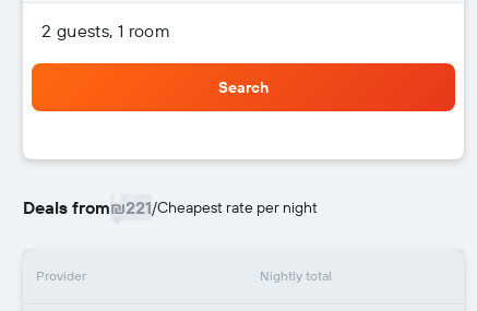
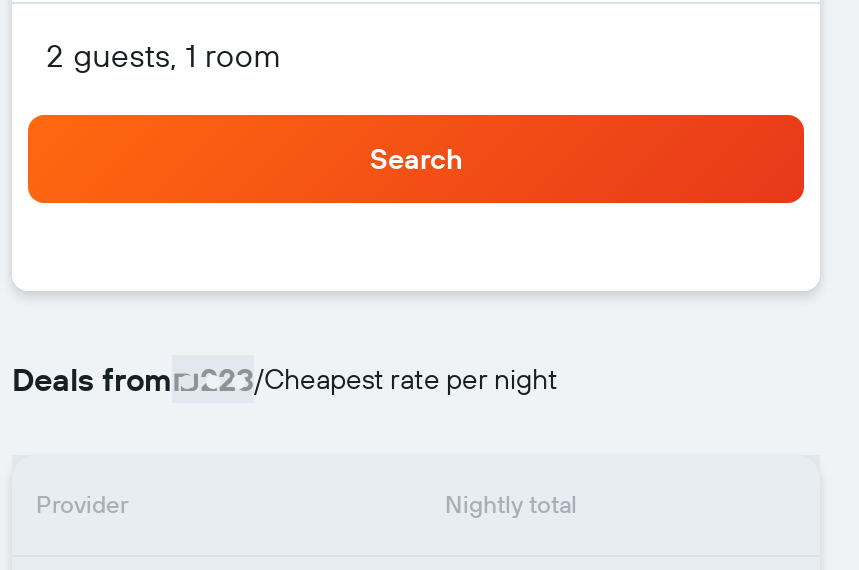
[23,196,318,218] Deals from₪221/Cheapest rate per night -> [12,359,558,399] Deals from₪223/Cheapest rate per night

